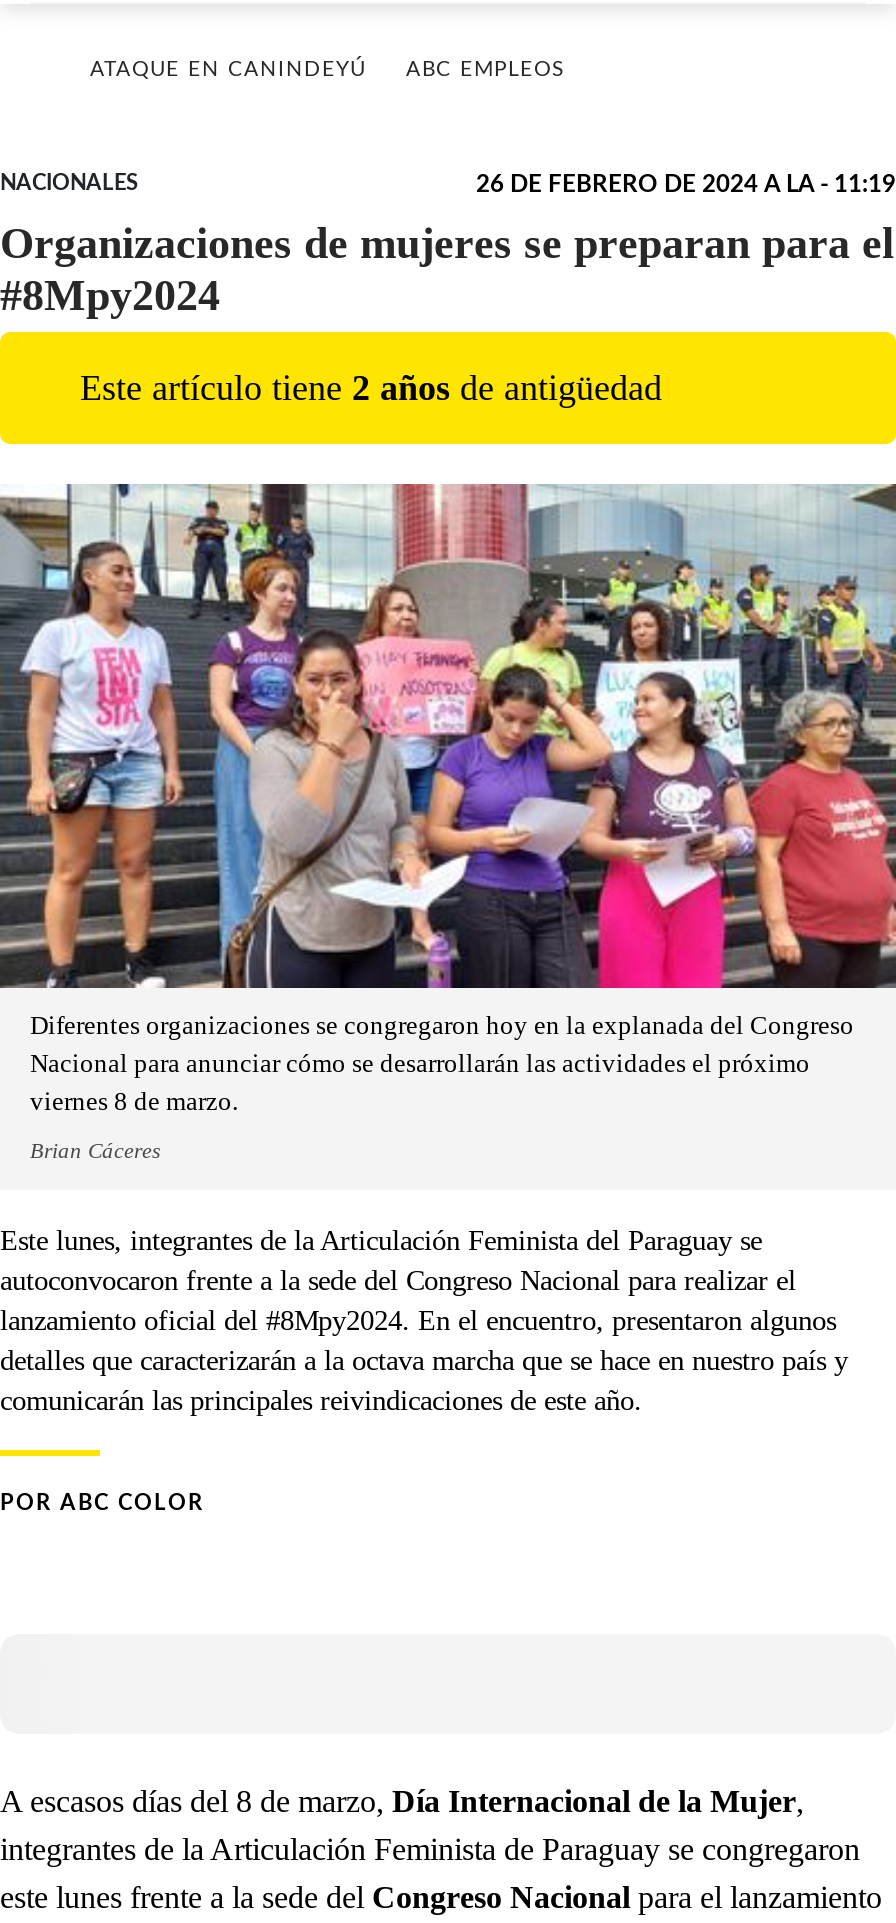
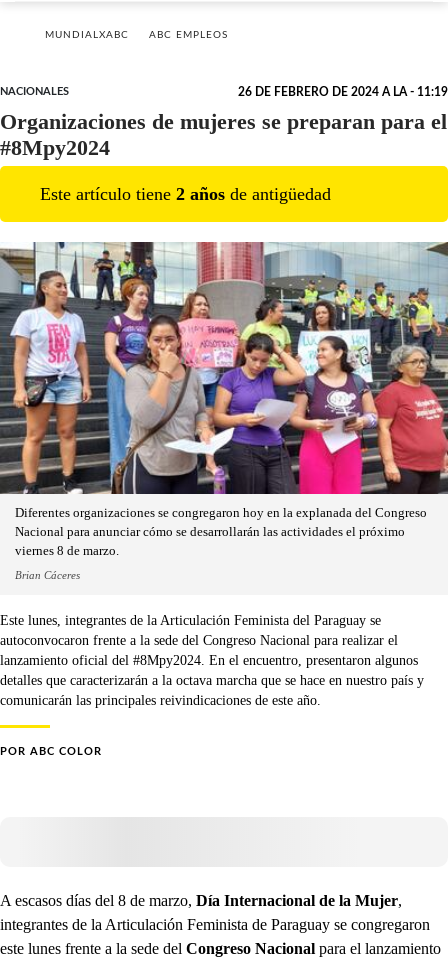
[90,60,366,80] ATAQUE EN CANINDEYÚ -> [45,30,129,40] MUNDIALXABC

